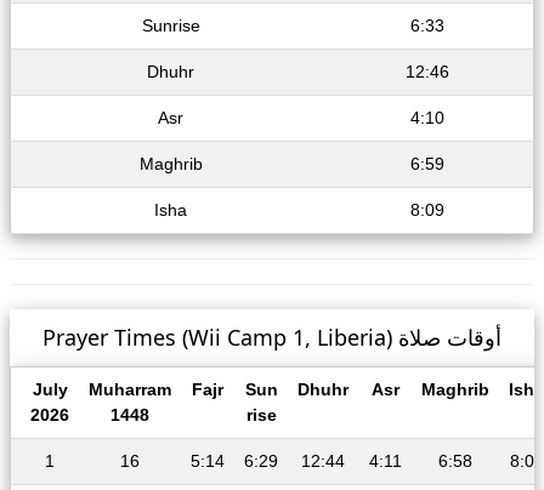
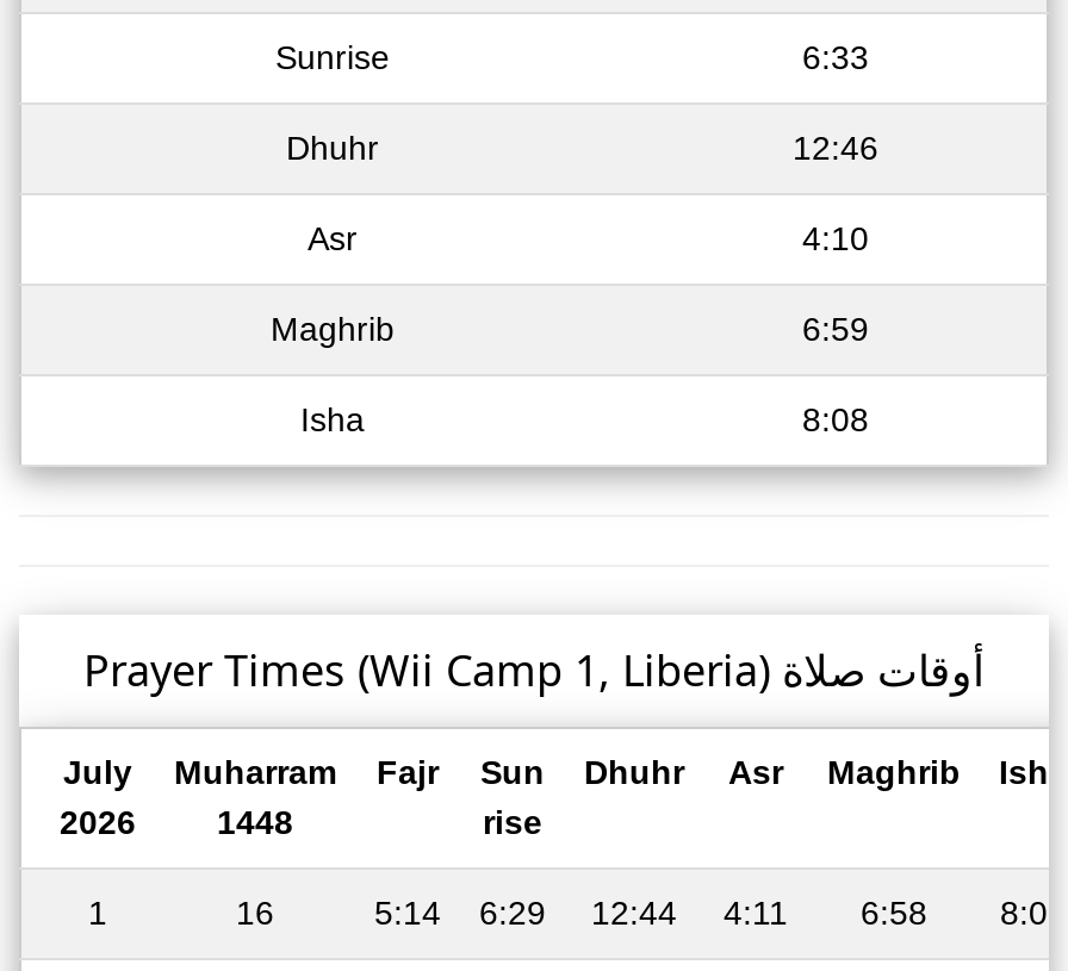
[410,200,444,220] 8:09 -> [802,400,869,438] 8:08

